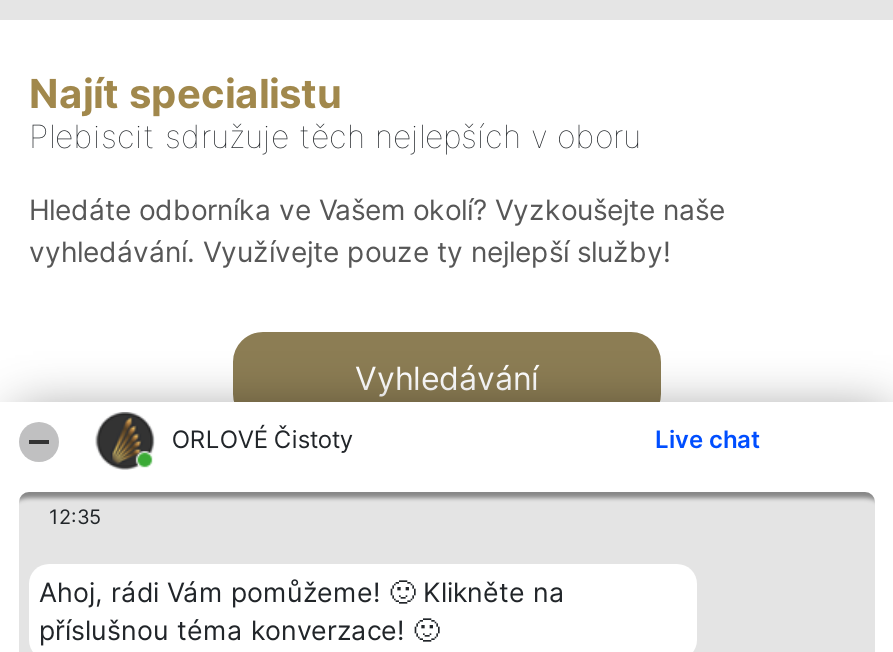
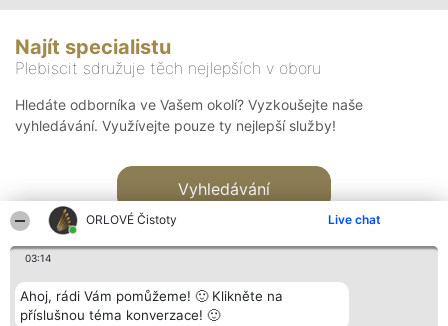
[49,504,101,528] 12:35 -> [25,252,51,264] 03:14

